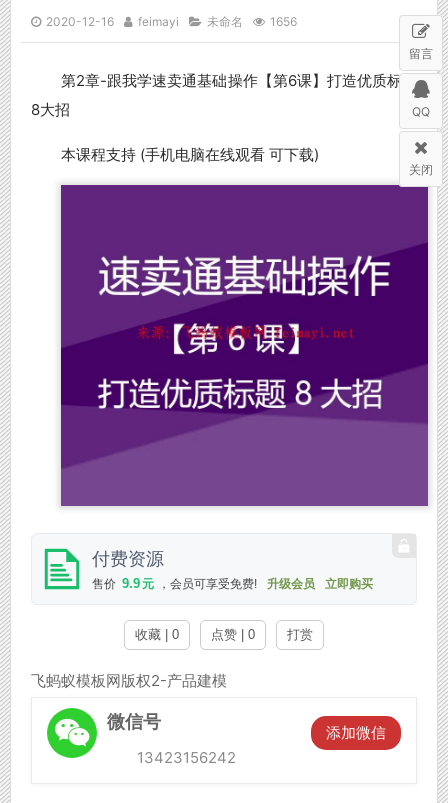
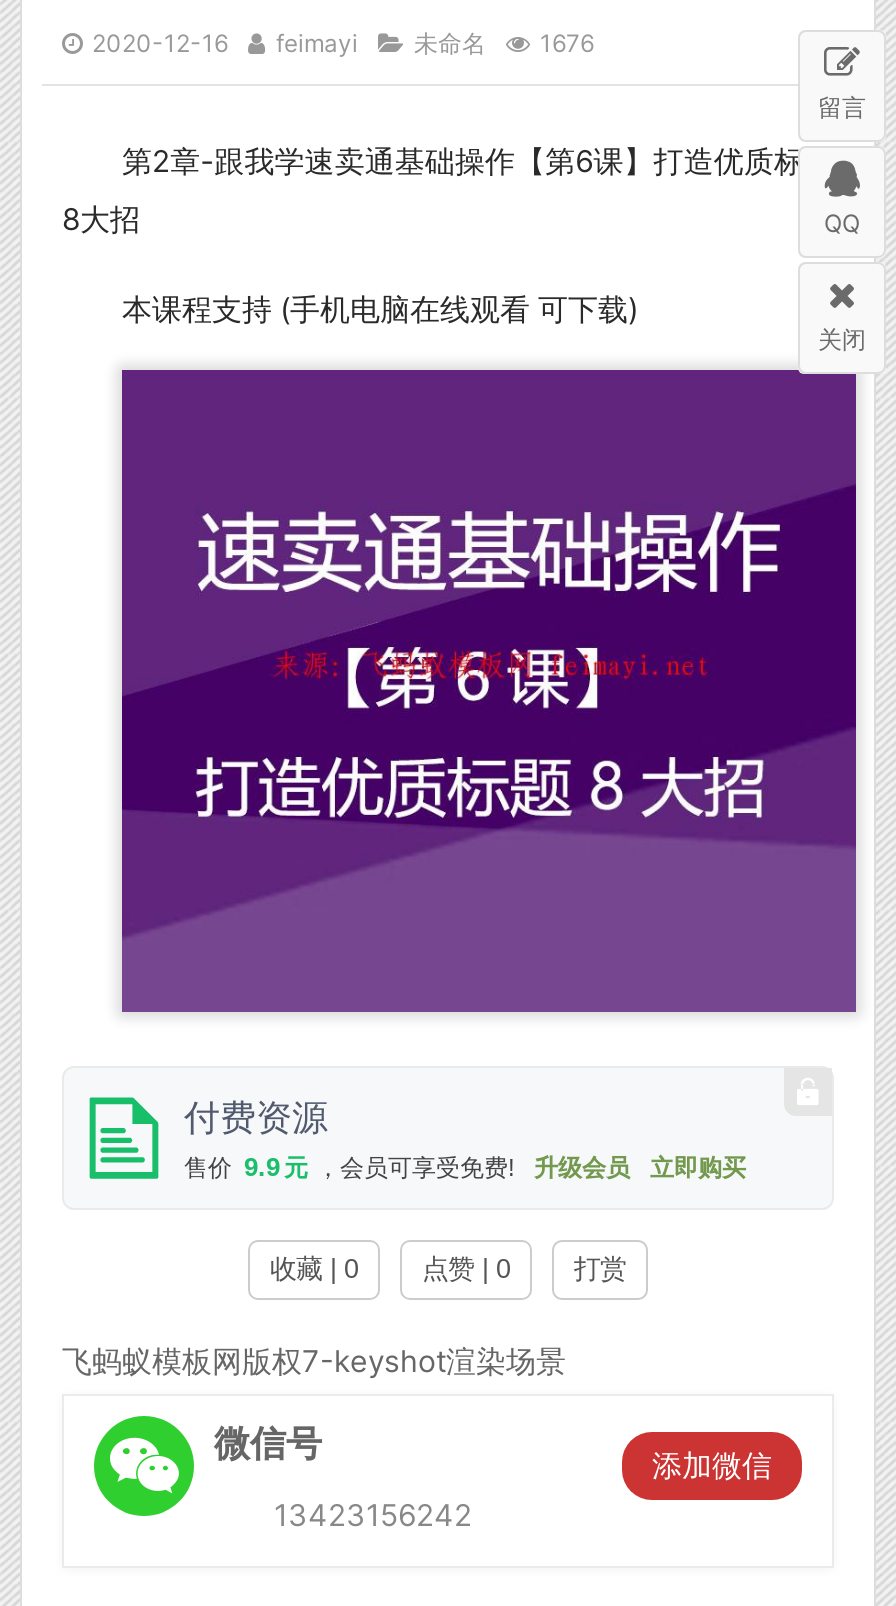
[46,14,297,29] 2020-12-16 feimayi 未命名 1656 -> [92,28,594,58] 2020-12-16 feimayi 未命名 1676
[31,671,227,690] 飞蚂蚁模板网版权2-产品建模 -> [62,1342,566,1380] 飞蚂蚁模板网版权7-keyshot渲染场景

